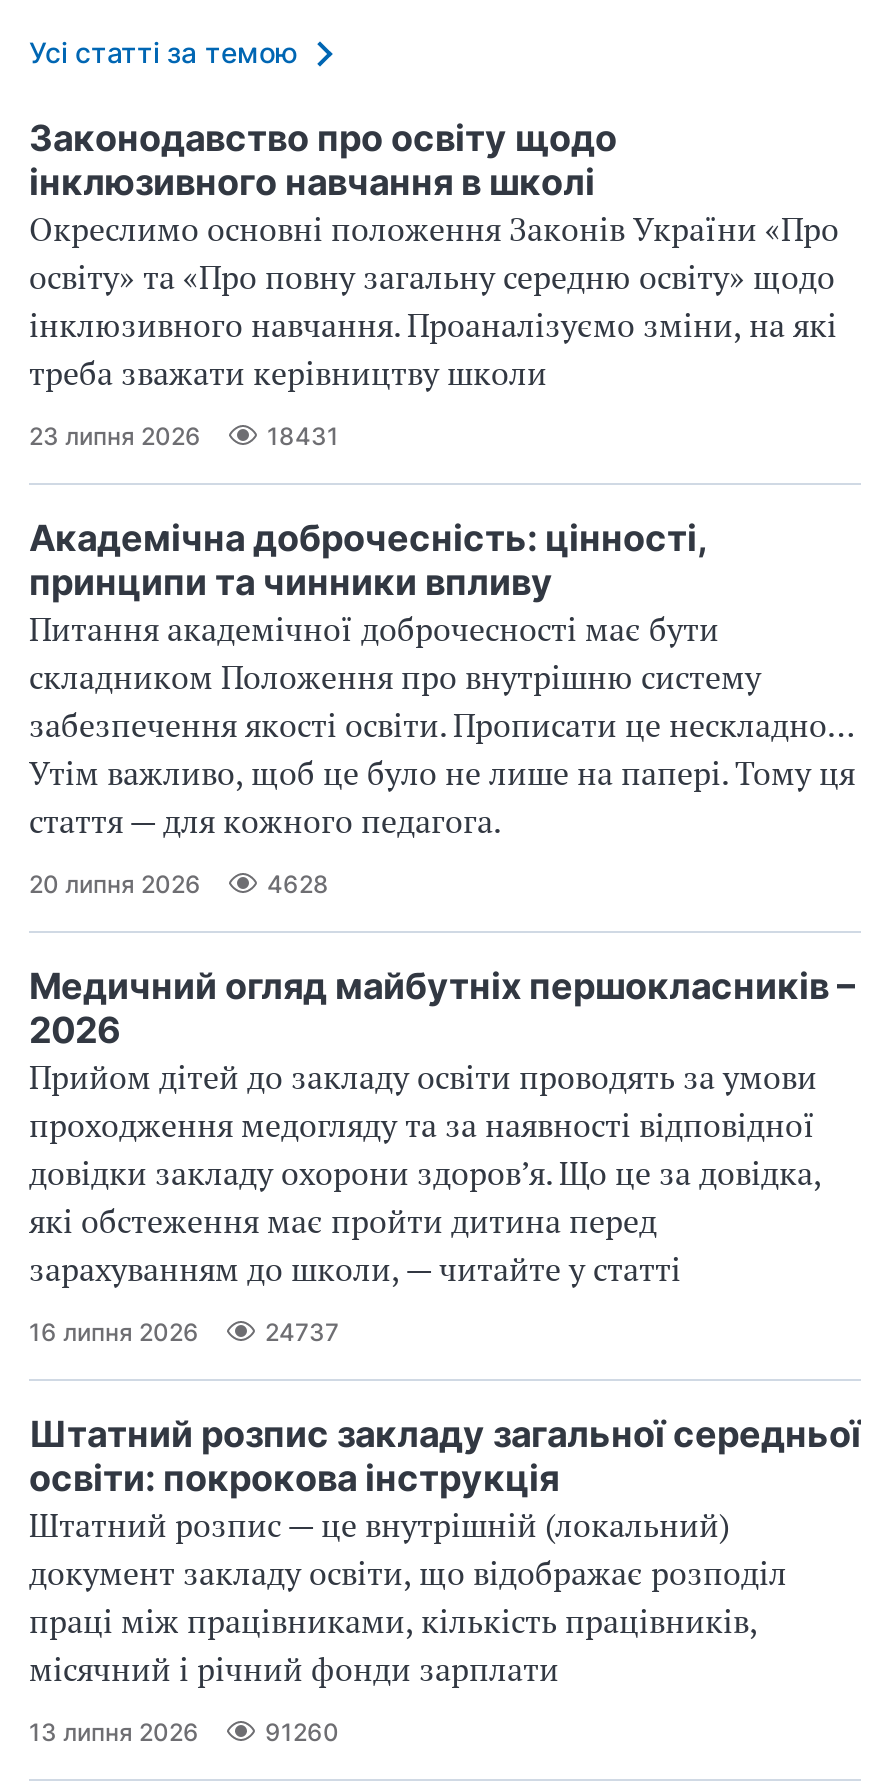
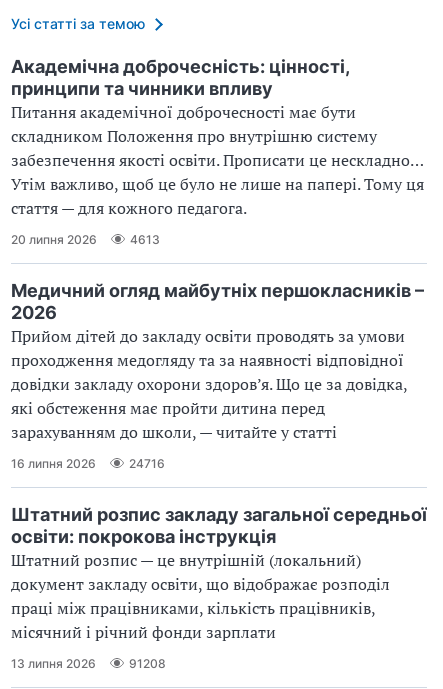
[29,117,839,450] Законодавство про освіту щодо | інклюзивного навчання в школі | Окреслимо основні положення Законів України «Про | освіту» та «Про повну загальну середню освіту» щодо | інклюзивного навчання. Проаналізуємо зміни, на які | треба зважати керівництву школи | 23 липня 2026 | 18431 -> none
[267,868,329,898] 4628 -> [130,231,160,246] 4613
[265,1316,339,1346] 24737 -> [129,455,165,470] 24716
[265,1716,339,1746] 91260 -> [129,655,166,670] 91208

